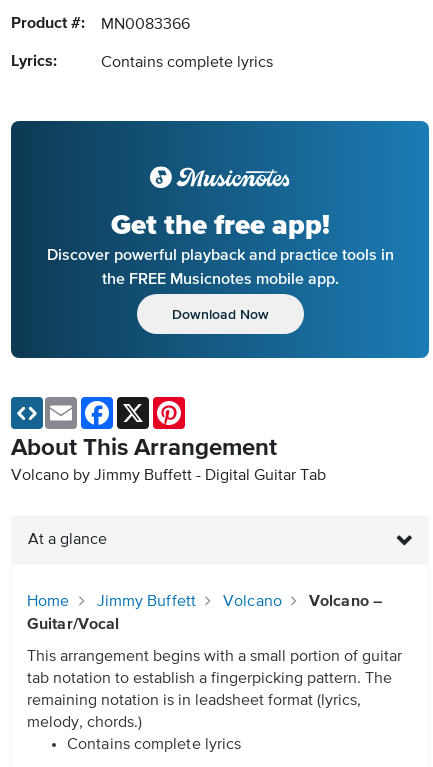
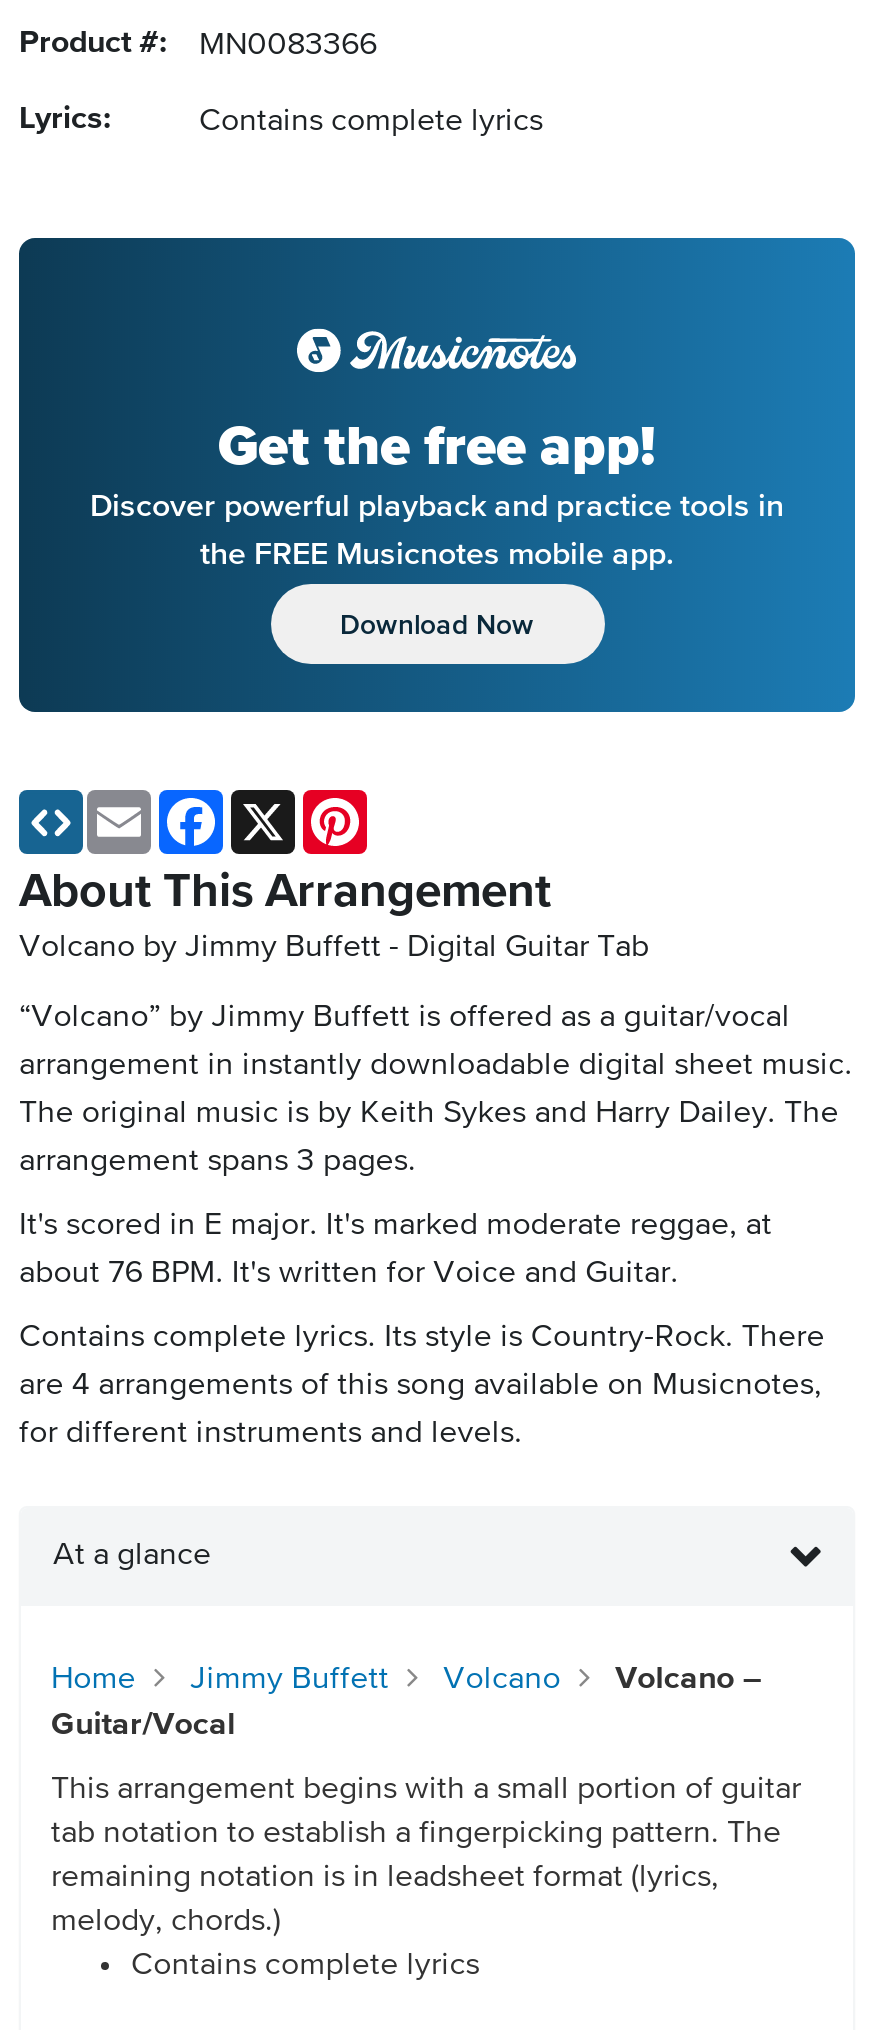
none -> [19,1003,853,1451] “Volcano” by Jimmy Buffett is offered as a guitar/vocal | arrangement in instantly downloadable digital sheet music. | The original music is by Keith Sykes and Harry Dailey. The | arrangement spans 3 pages. | It's scored in E major. It's marked moderate reggae, at | about 76 BPM. It's written for Voice and Guitar. | Contains complete lyrics. Its style is Country-Rock. There | are 4 arrangements of this song available on Musicnotes, | for different instruments and levels.

